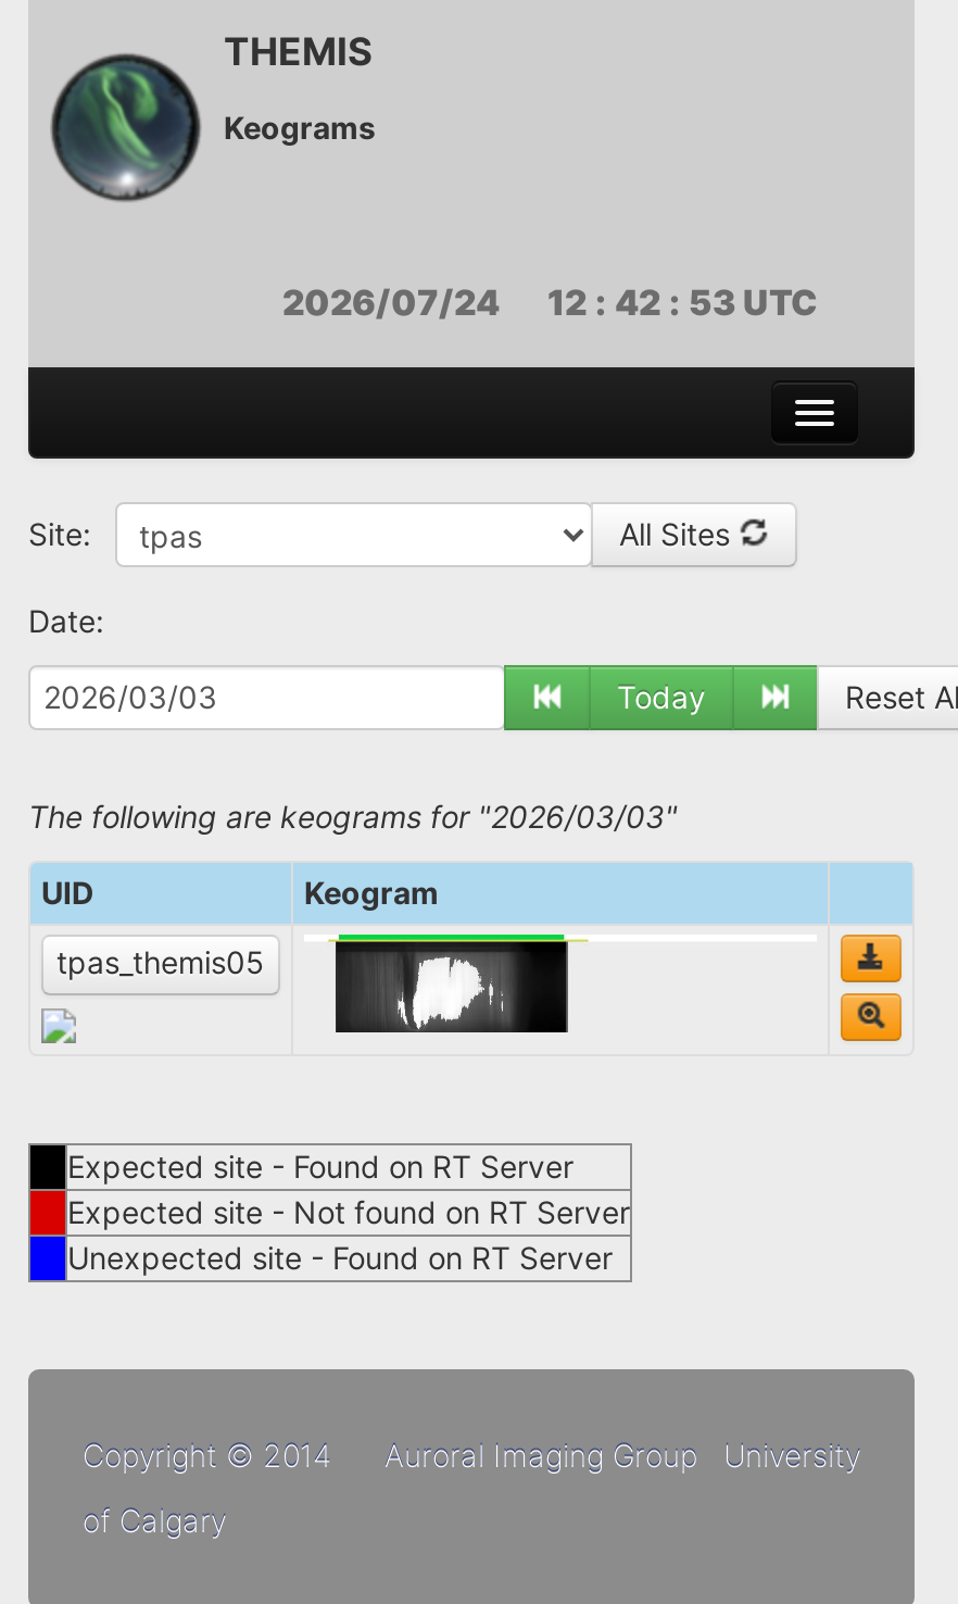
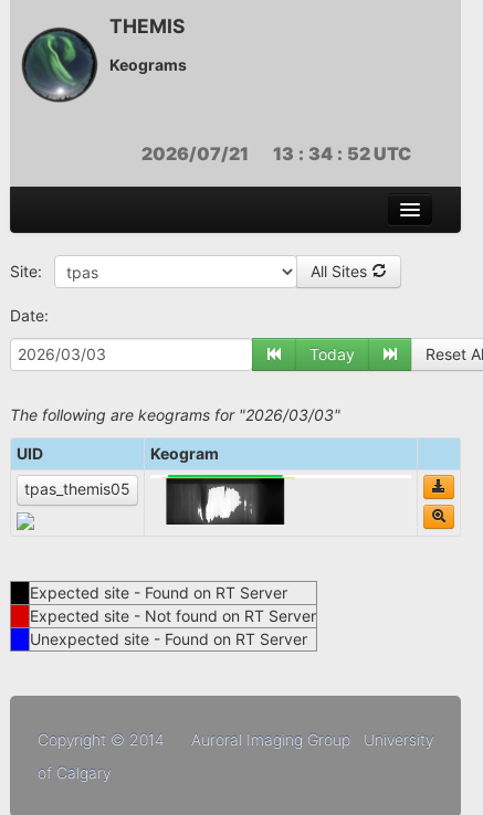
[282,280,817,324] 2026/07/24 12 : 42 : 53 UTC -> [141,142,411,165] 2026/07/21 13 : 34 : 52 UTC

